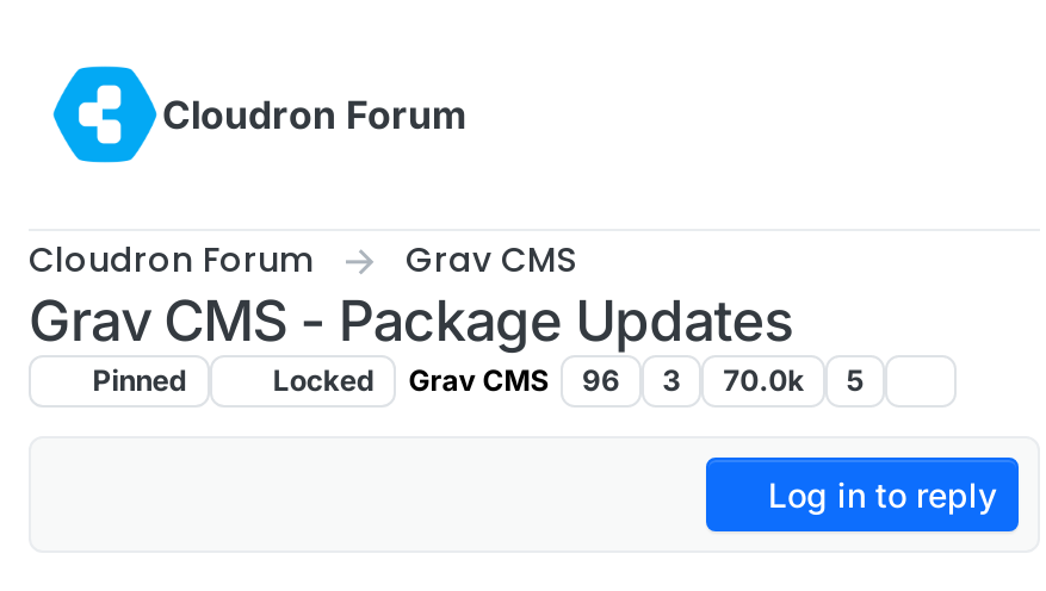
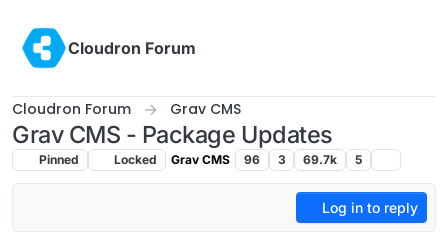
[266,363,863,398] Locked Grav CMS 96 3 70.0k 5 -> [111,152,362,167] Locked Grav CMS 96 3 69.7k 5

